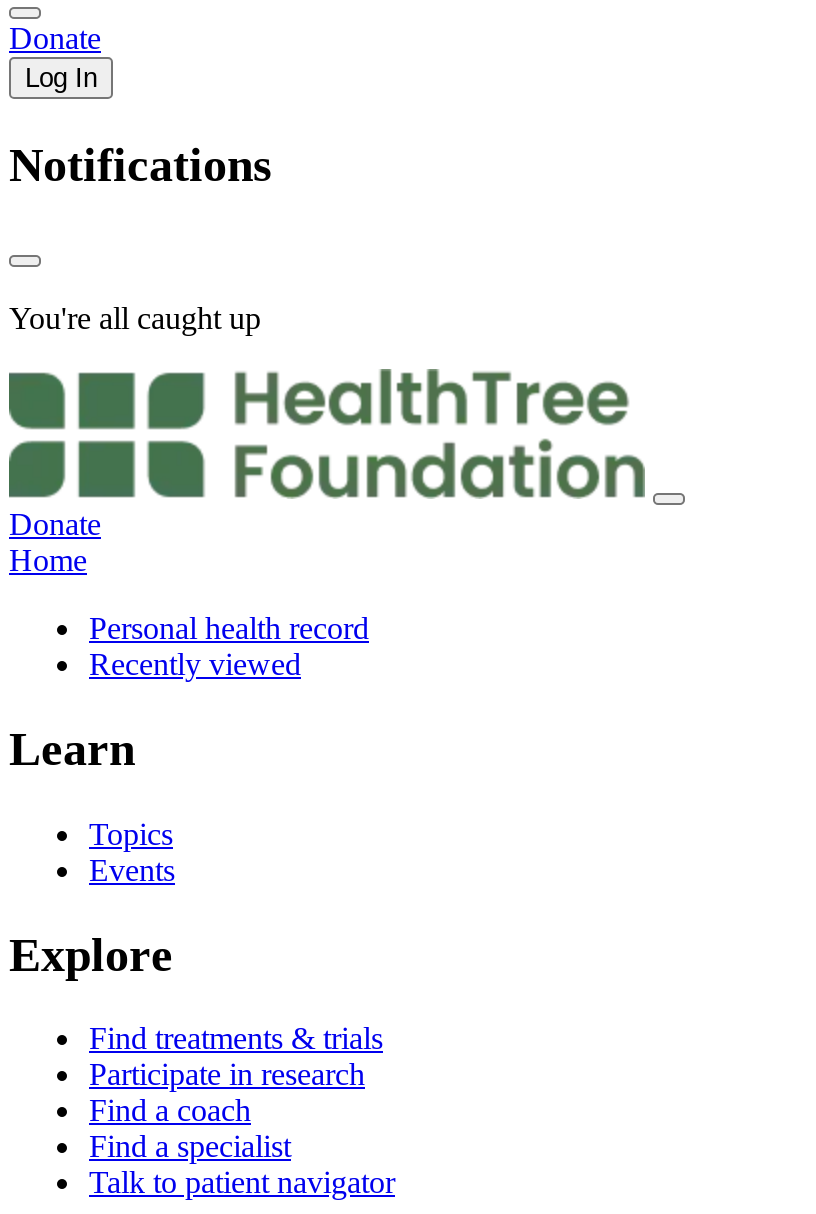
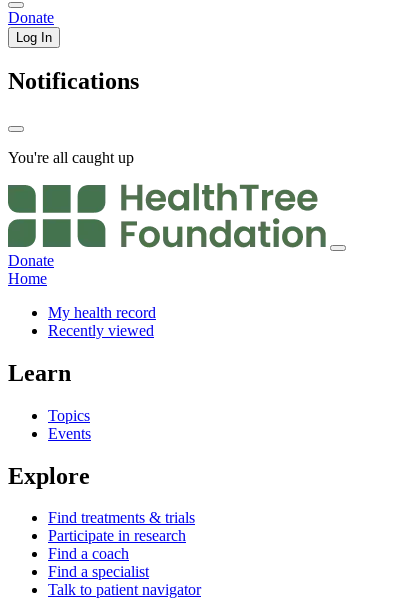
[89,611,369,645] Personal health record -> [48,304,156,321] My health record

